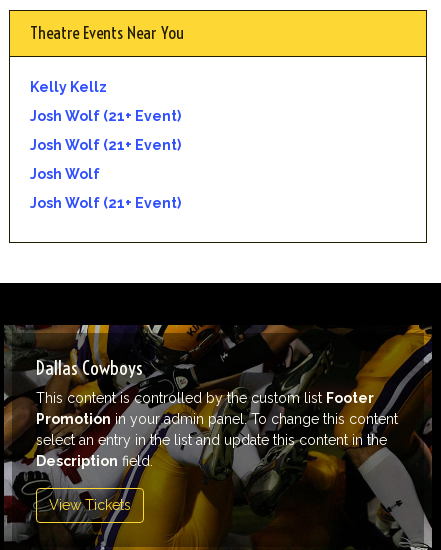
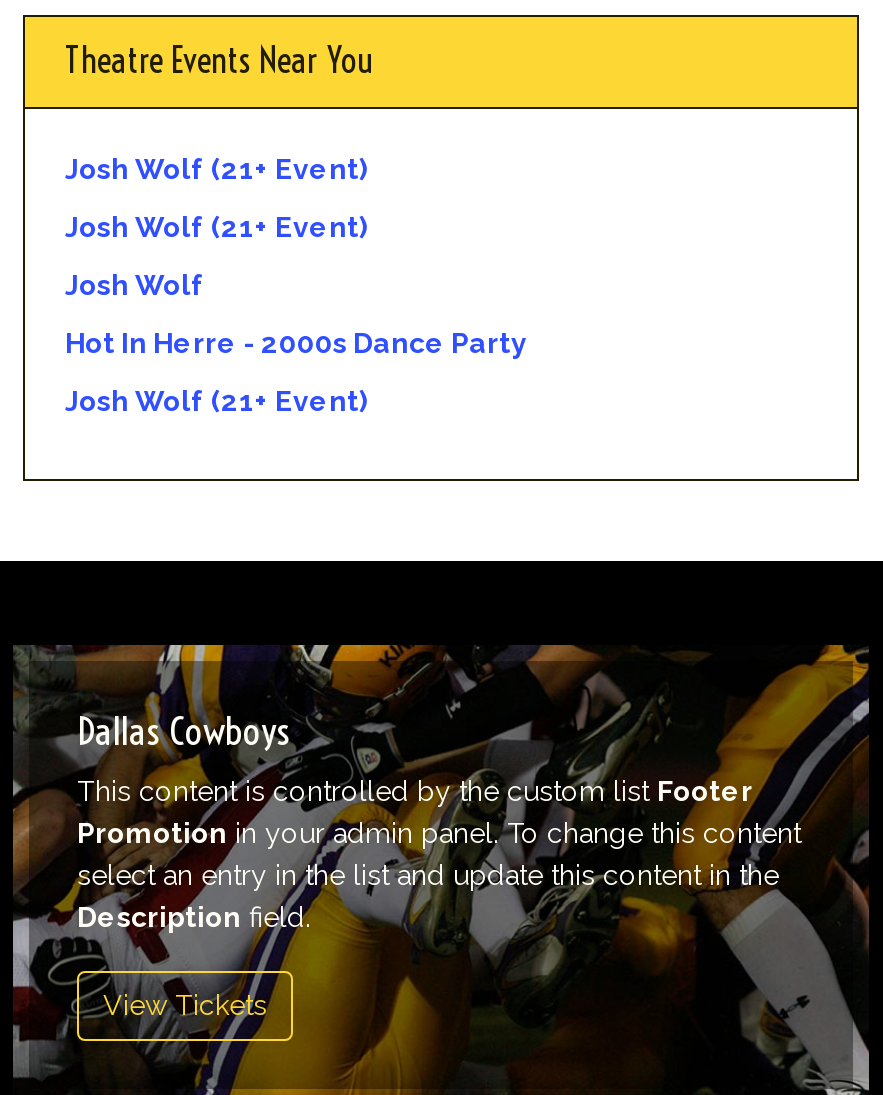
[30,79,107,95] Kelly Kellz -> none
moved [30,108,181,182] -> [65,153,367,301]: Josh Wolf (21+ Event) | Josh Wolf (21+ Event) | Josh Wolf
none -> [65,327,527,359] Hot In Herre - 2000s Dance Party

